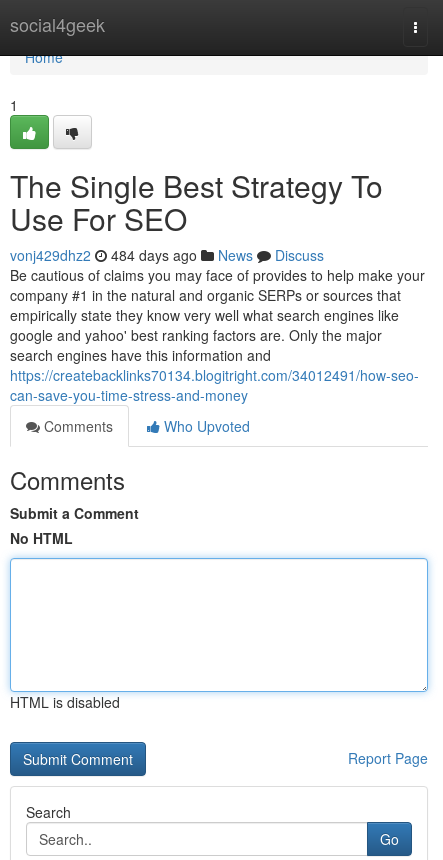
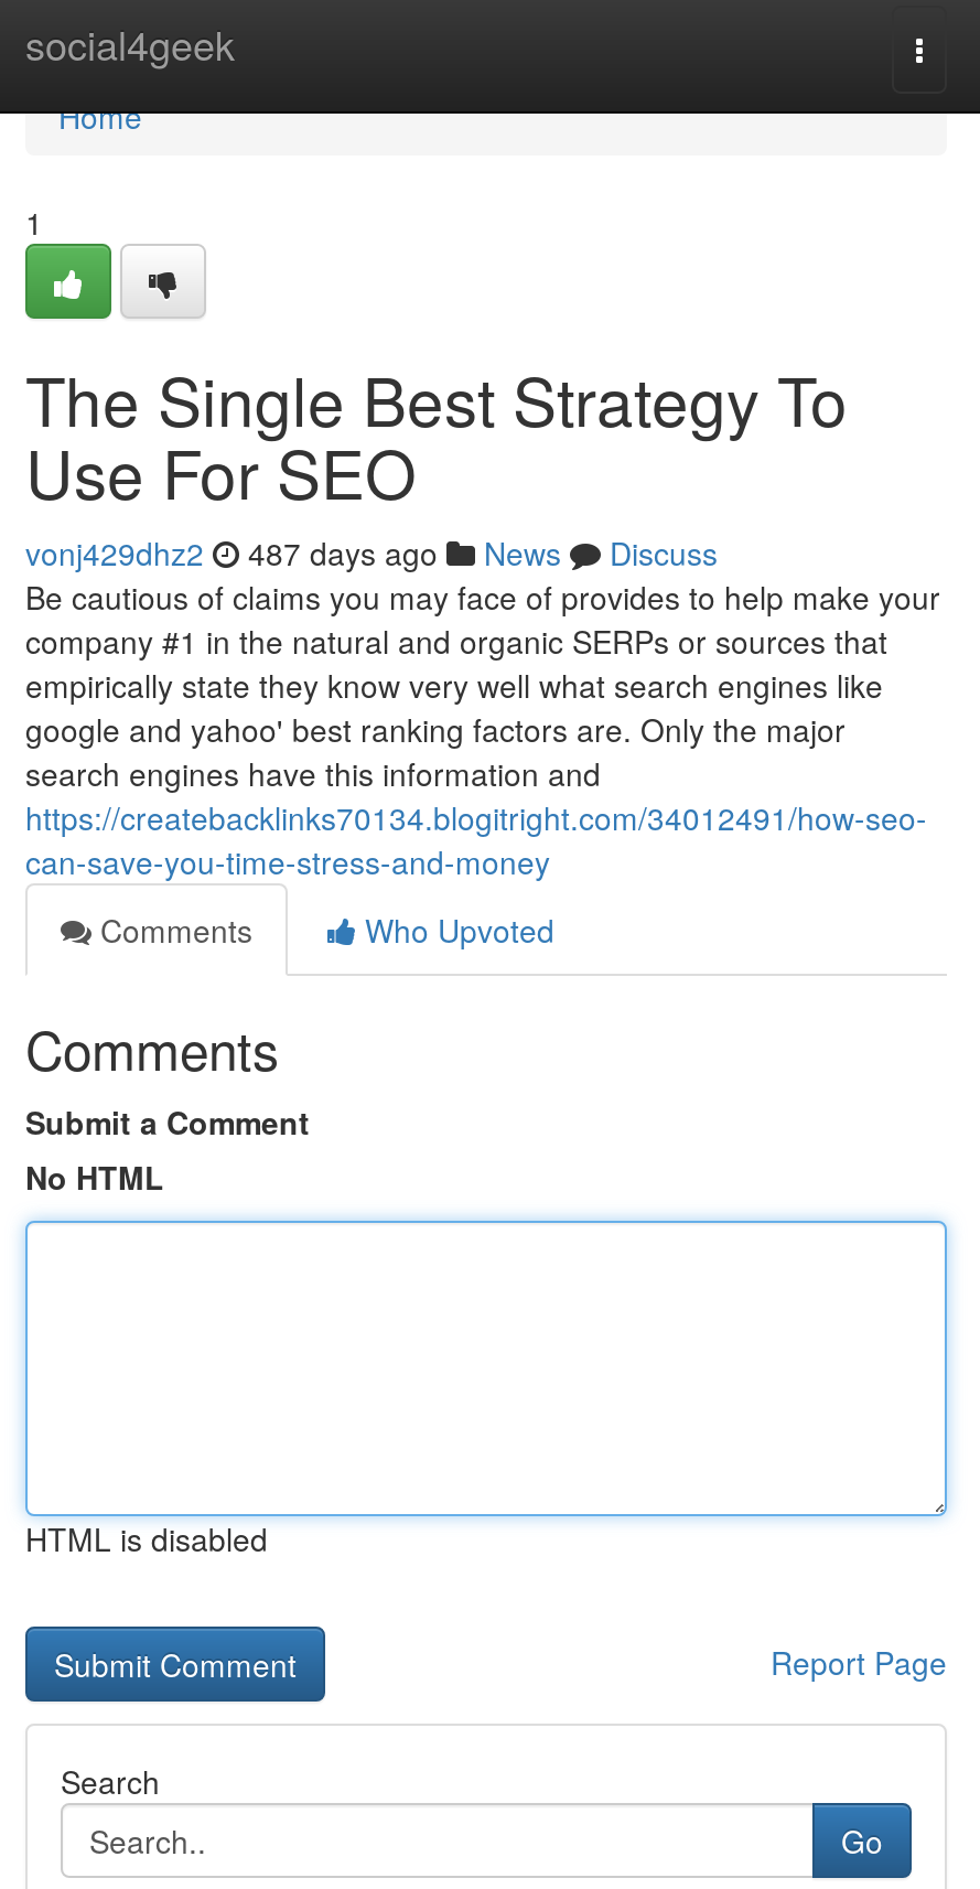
[10,245,324,265] vonj429dhz2 484 days ago News Discuss -> [25,530,718,575] vonj429dhz2 487 days ago News Discuss

